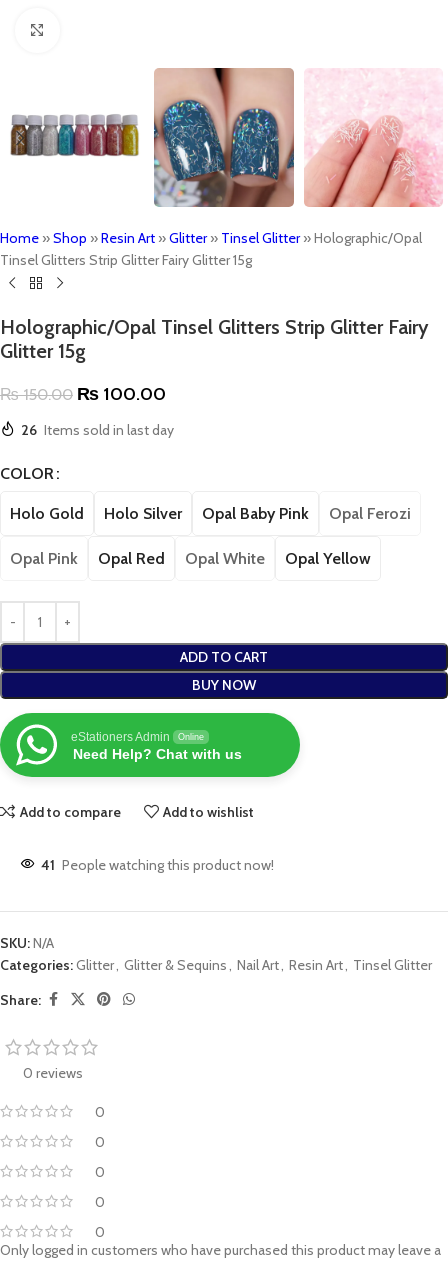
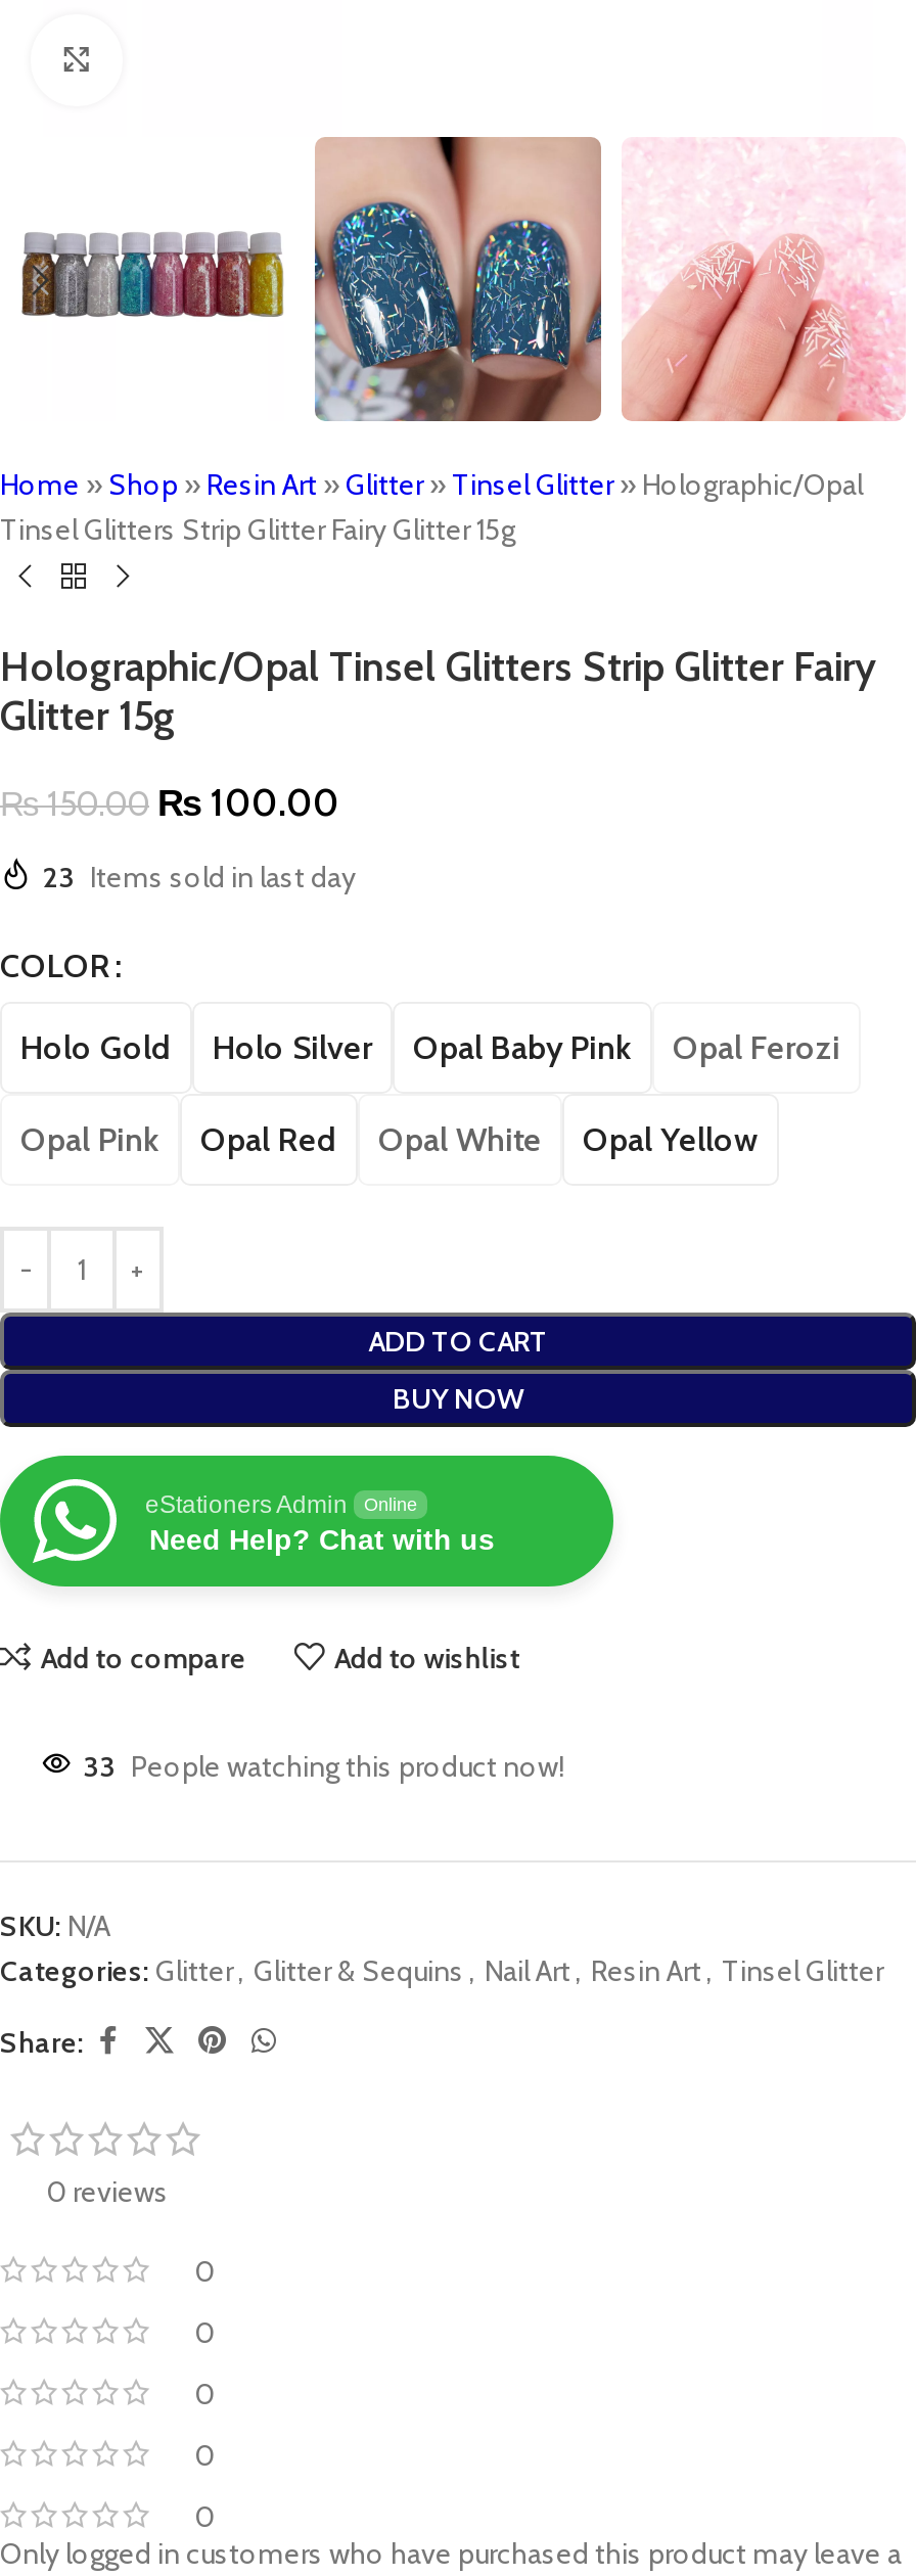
[21,421,174,439] 26 Items sold in last day -> [43,859,356,896] 23 Items sold in last day
[41,856,274,874] 41 People watching this product now! -> [84,1749,564,1785] 33 People watching this product now!

